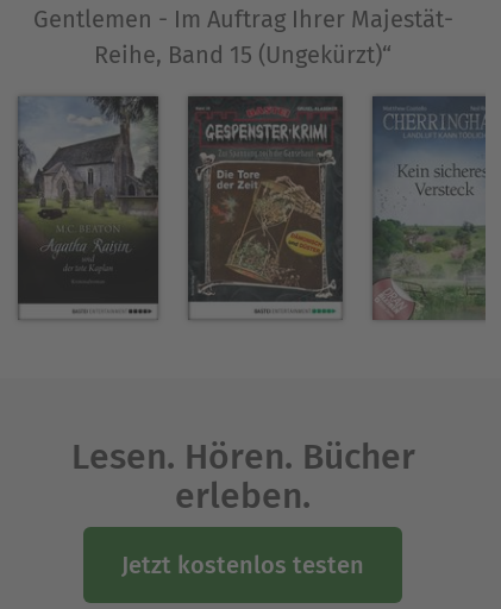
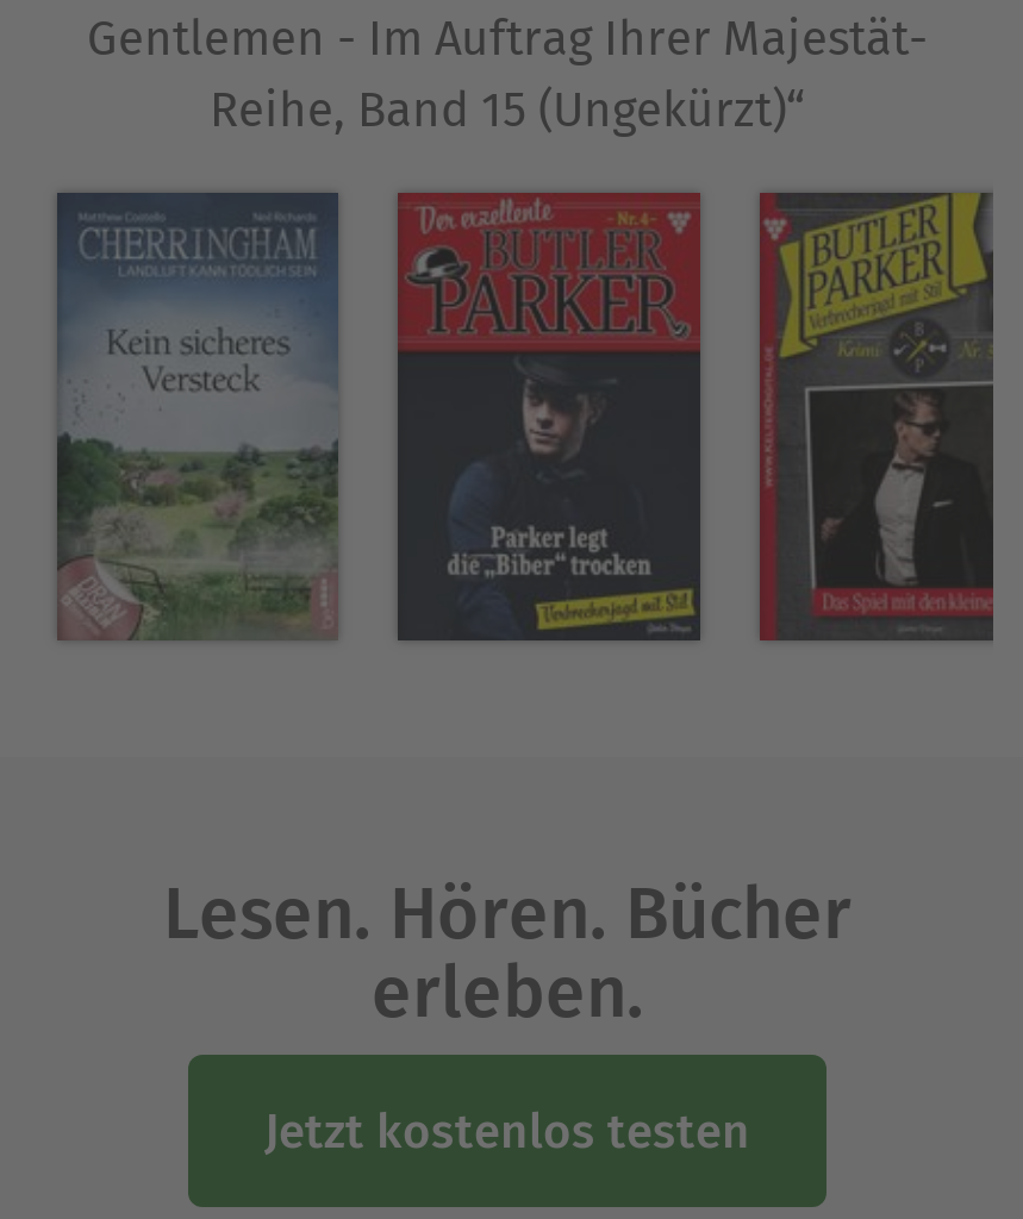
[18,96,159,320] [image] -> [57,190,341,643] [image]
[187,95,345,320] [image] -> [395,190,710,643] [image]
[369,95,487,320] [image] -> [757,190,996,643] [image]

